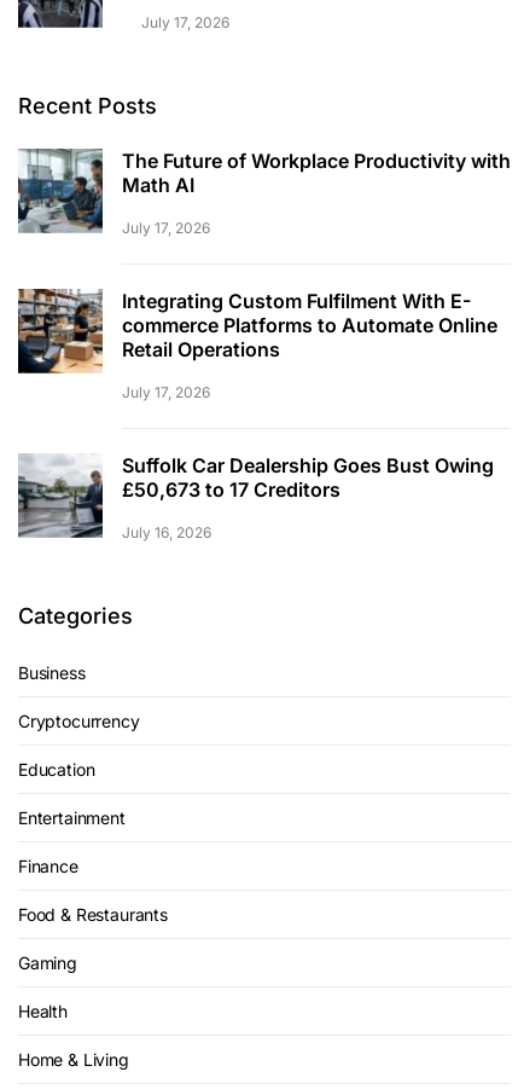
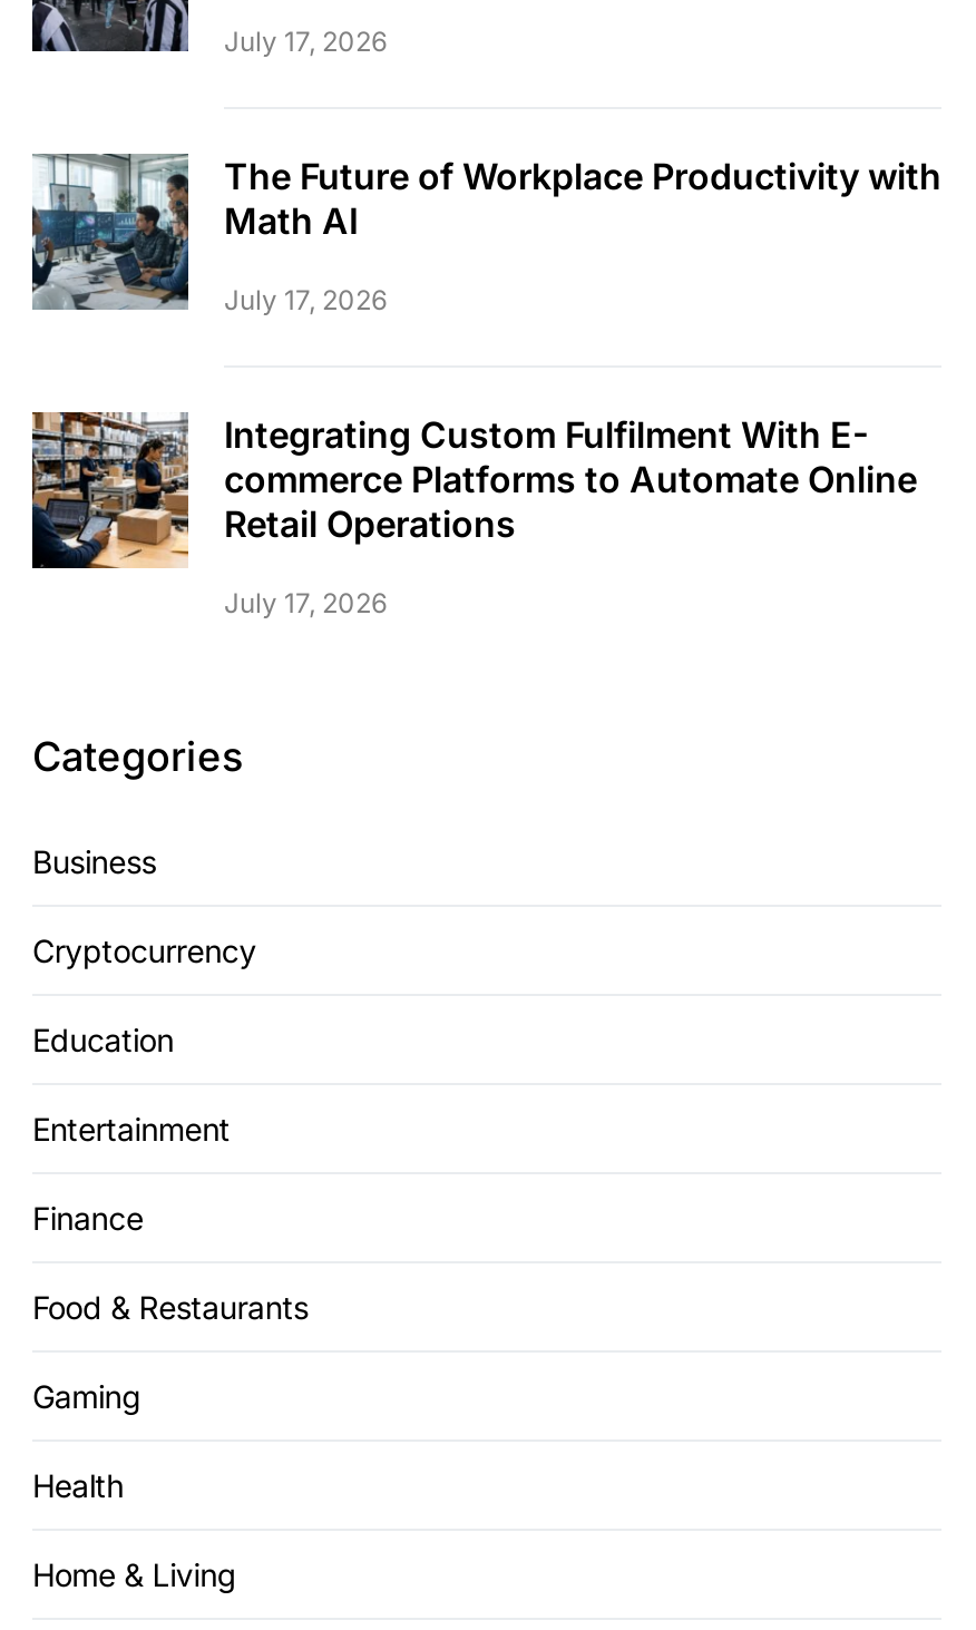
[18,93,157,118] Recent Posts -> none
[17,453,494,541] [image] | Suffolk Car Dealership Goes Bust Owing | £50,673 to 17 Creditors | July 16, 2026 -> none

